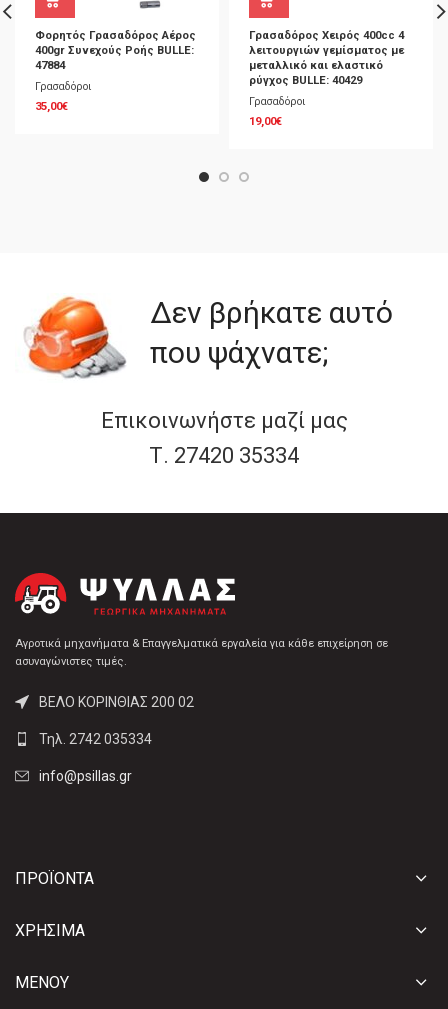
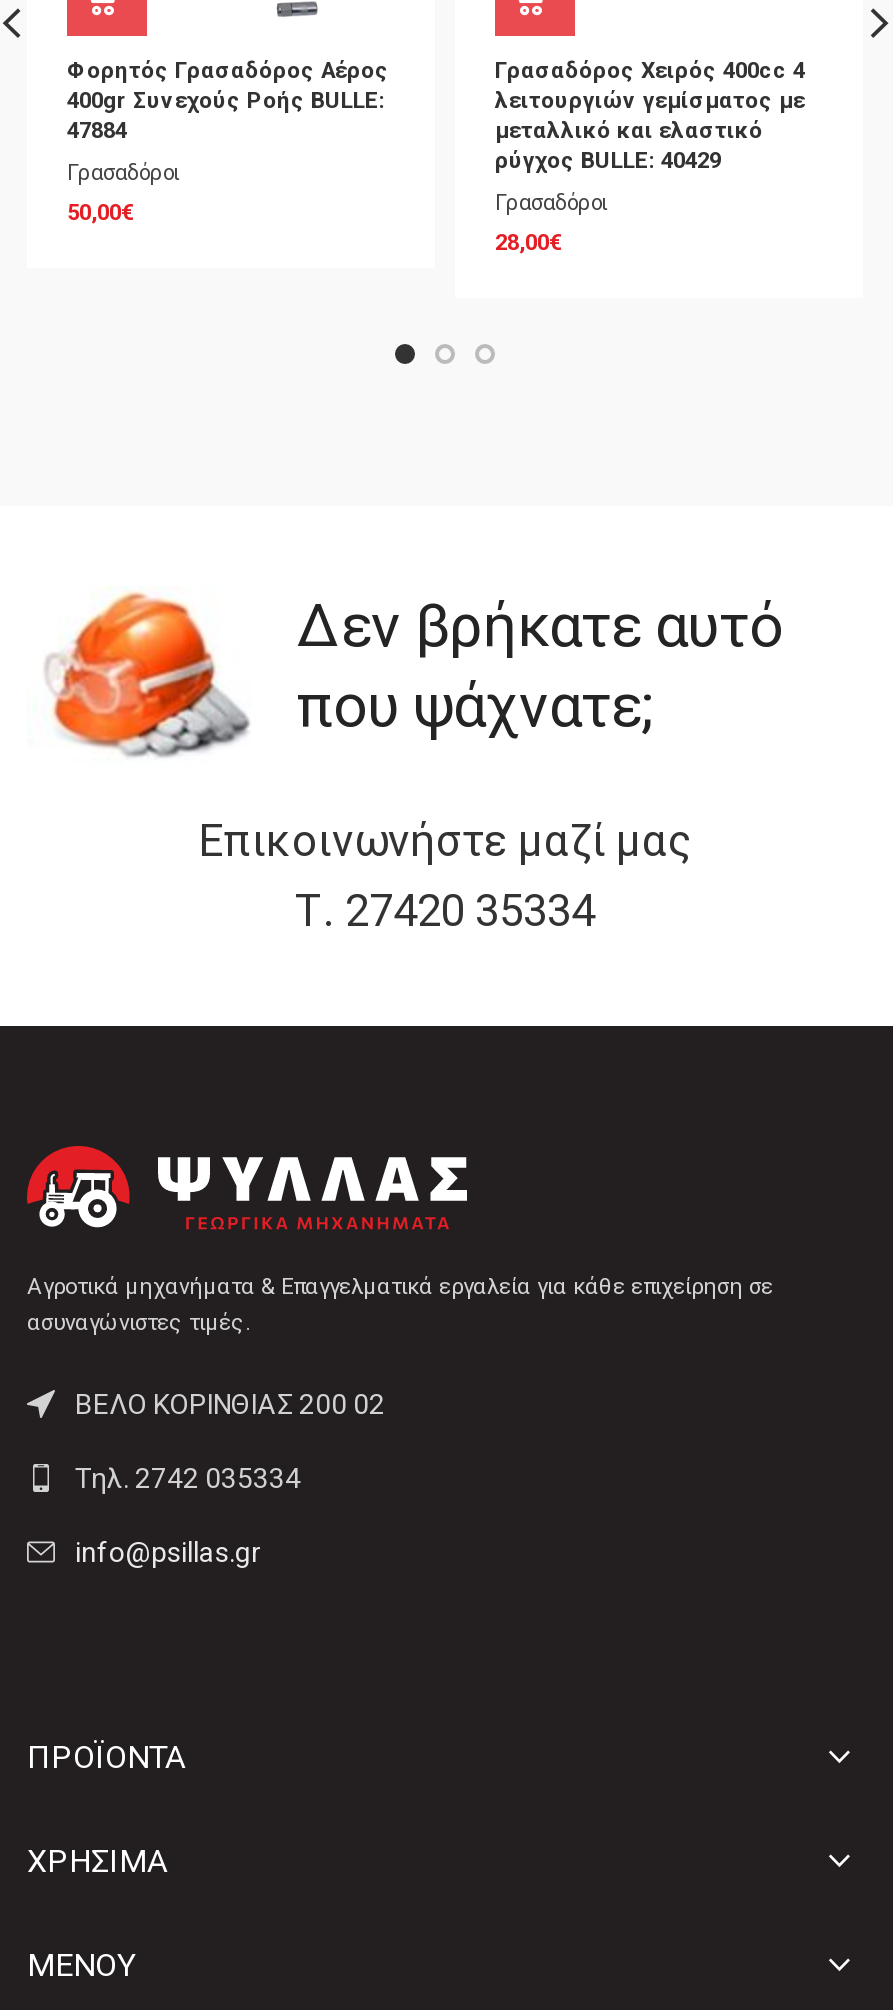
[35,100,68,113] 35,00€ -> [67,200,133,226] 50,00€
[249,115,282,128] 19,00€ -> [495,230,561,256] 28,00€

